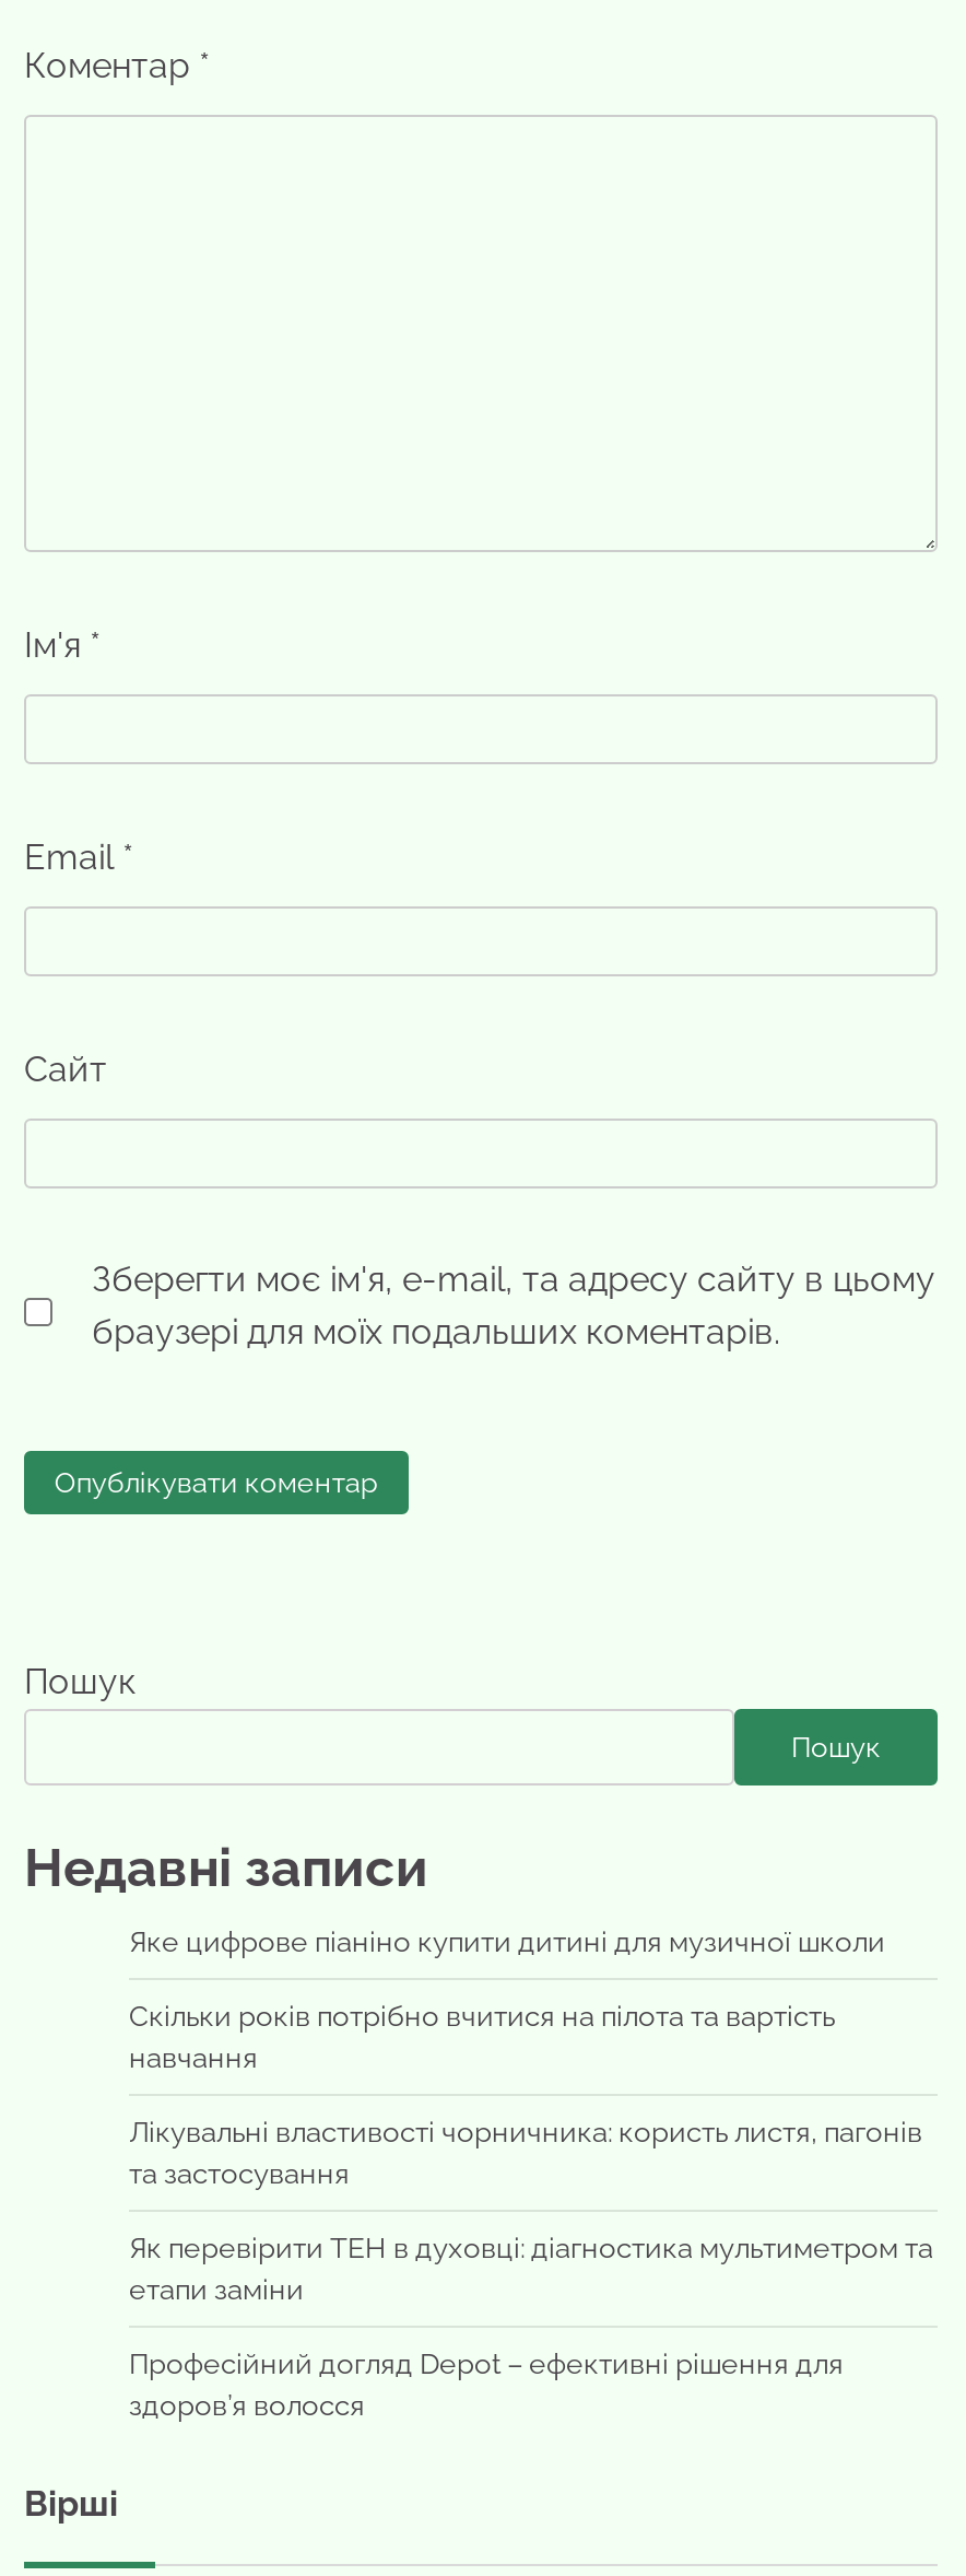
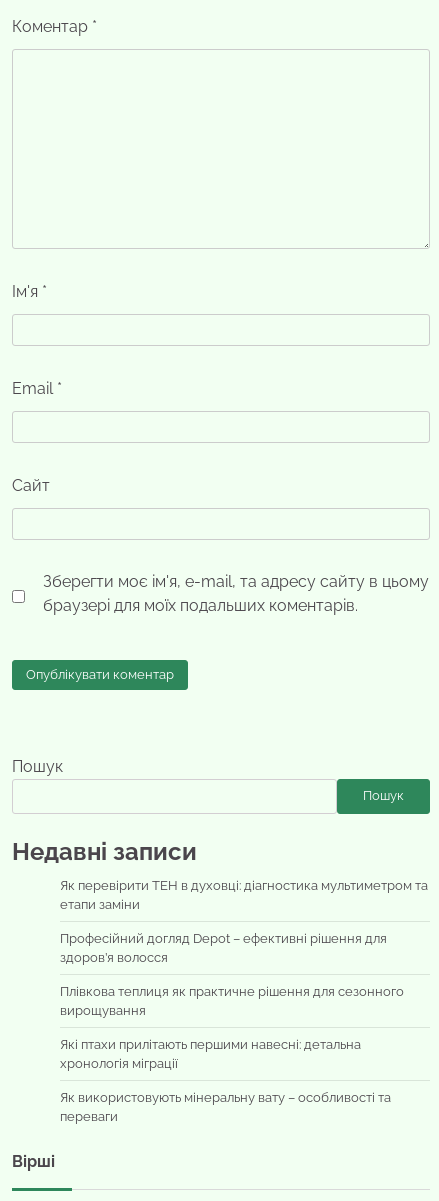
[129,1927,922,2191] Яке цифрове піаніно купити дитині для музичної школи | Скільки років потрібно вчитися на пілота та вартість | навчання | Лікувальні властивості чорничника: користь листя, пагонів | та застосування -> none
moved [129,2233,933,2423] -> [60,877,428,964]: Як перевірити ТЕН в духовці: діагностика мультиметром та | етапи заміни | Професійний догляд Depot – ефективні рішення для | здоров’я волосся
none -> [60,983,404,1123] Плівкова теплиця як практичне рішення для сезонного | вирощування | Які птахи прилітають першими навесні: детальна | хронологія міграції | Як використовують мінеральну вату – особливості та | переваги

